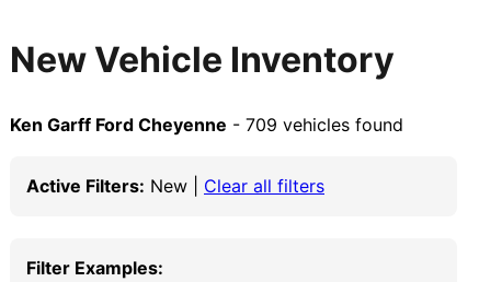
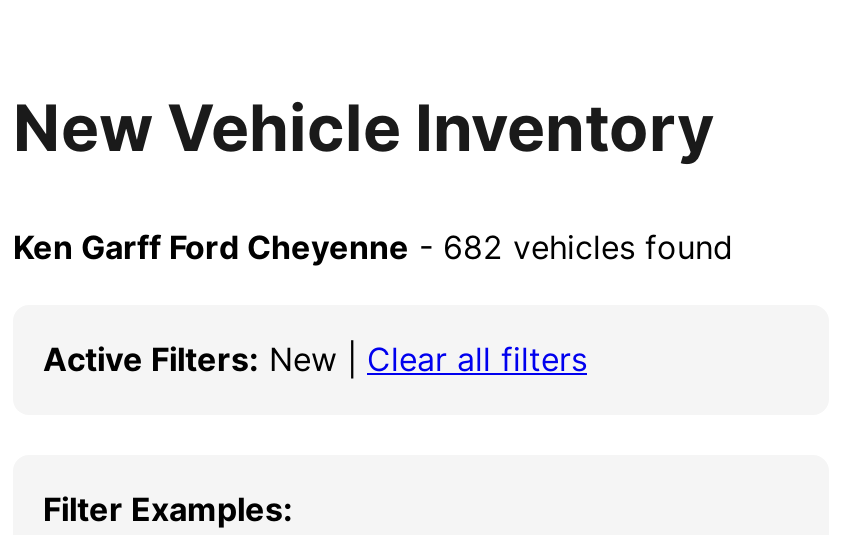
[10,114,403,135] Ken Garff Ford Cheyenne - 709 vehicles found -> [13,227,733,267] Ken Garff Ford Cheyenne - 682 vehicles found

